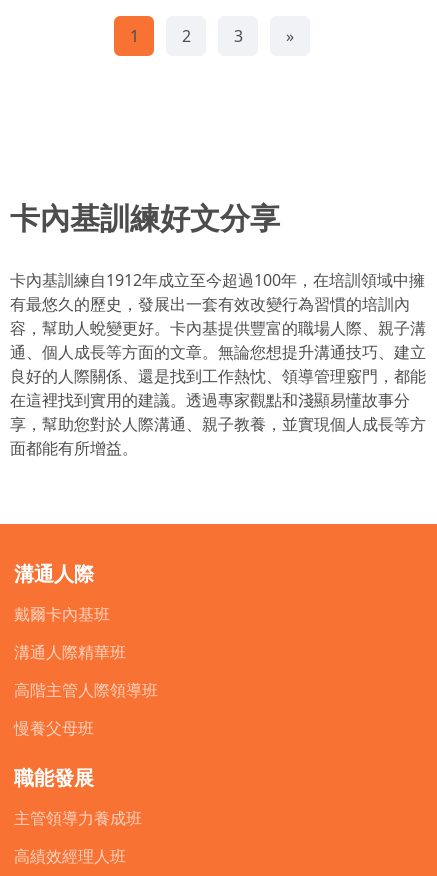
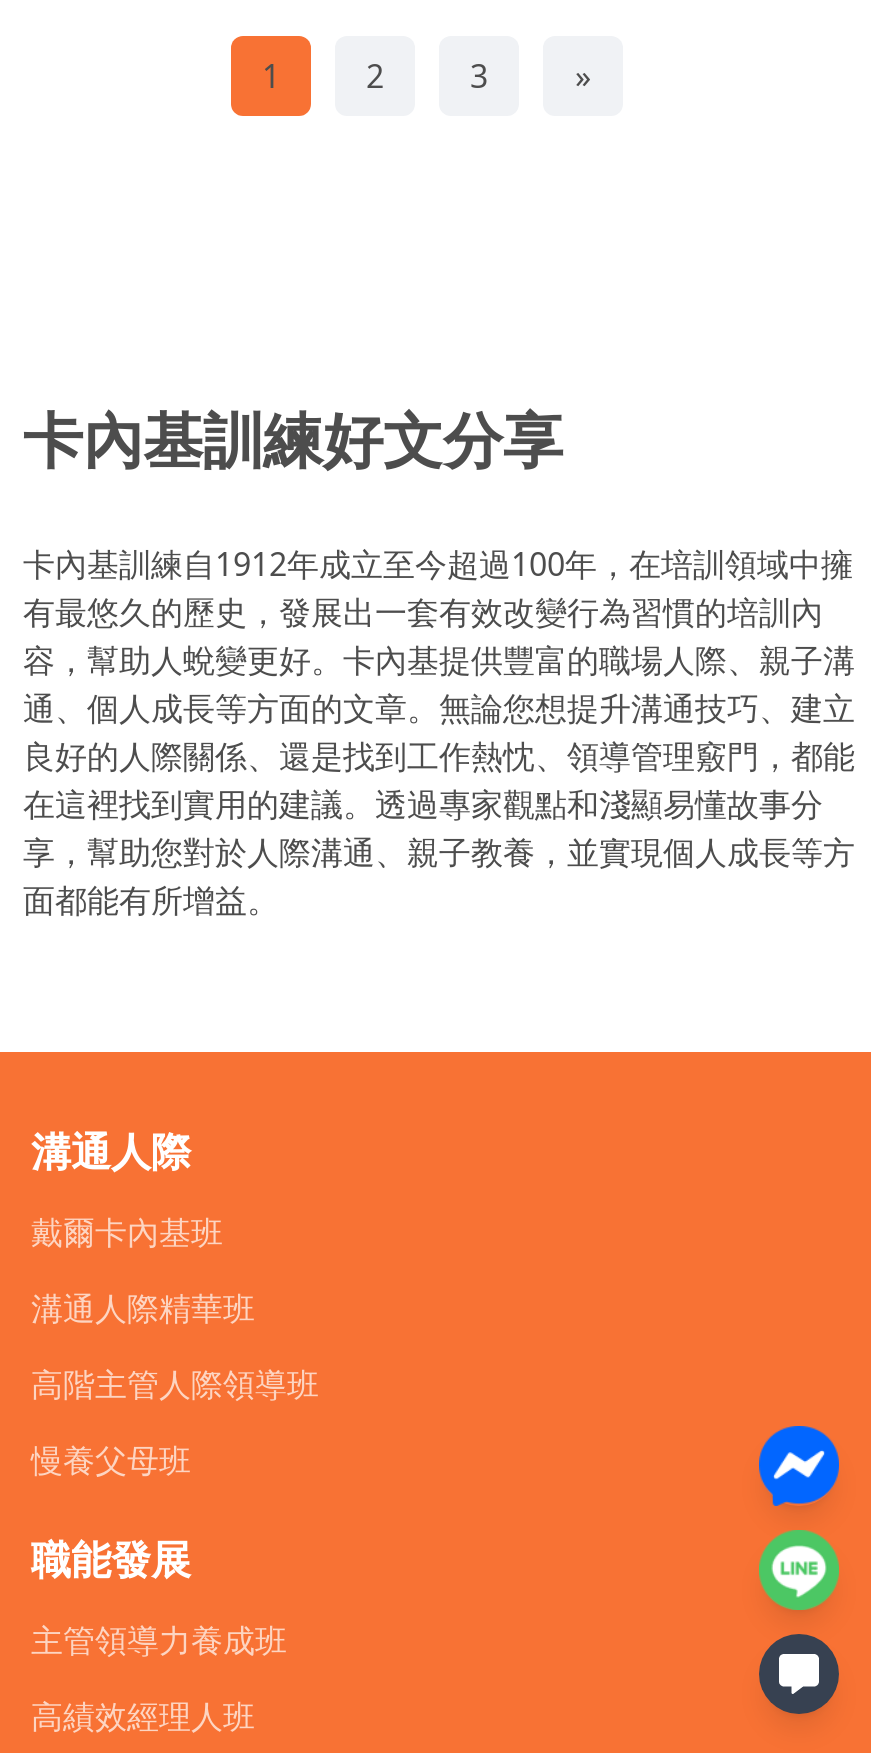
none -> [757,1424,841,1508] [image]
none -> [757,1528,841,1614] [image]
none -> [757,1632,841,1718] [image]

